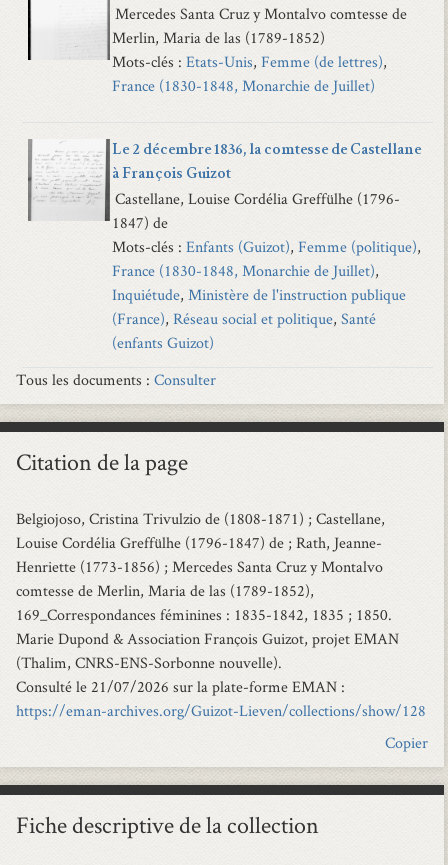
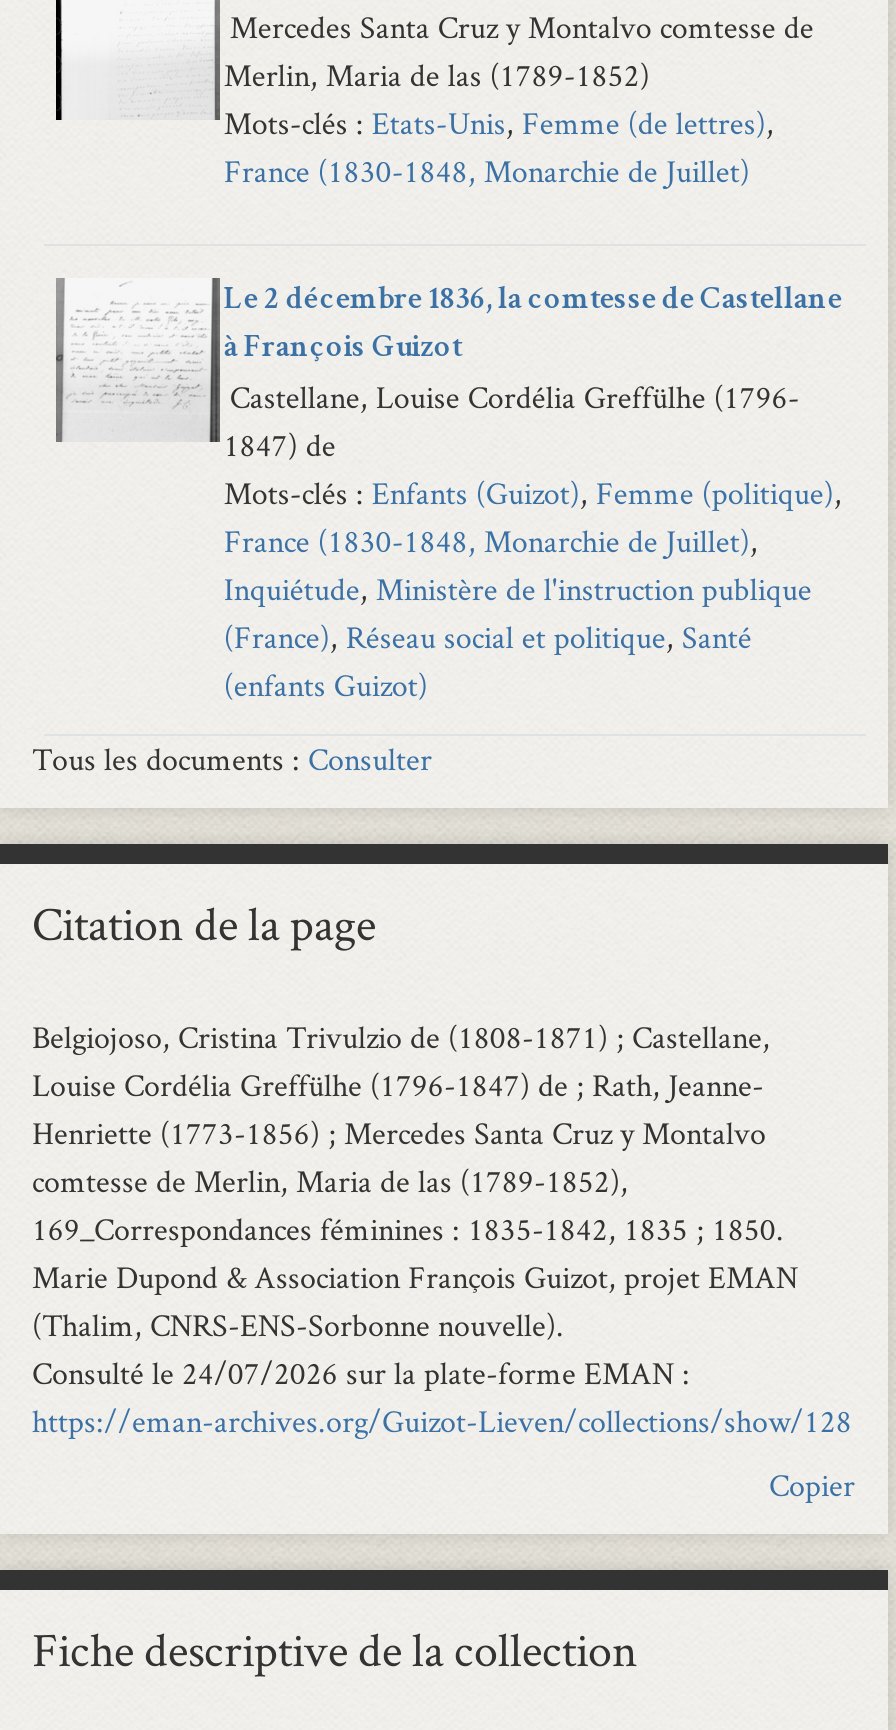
[16,676,345,697] Consulté le 21/07/2026 sur la plate-forme EMAN : -> [32,1352,690,1394] Consulté le 24/07/2026 sur la plate-forme EMAN :

